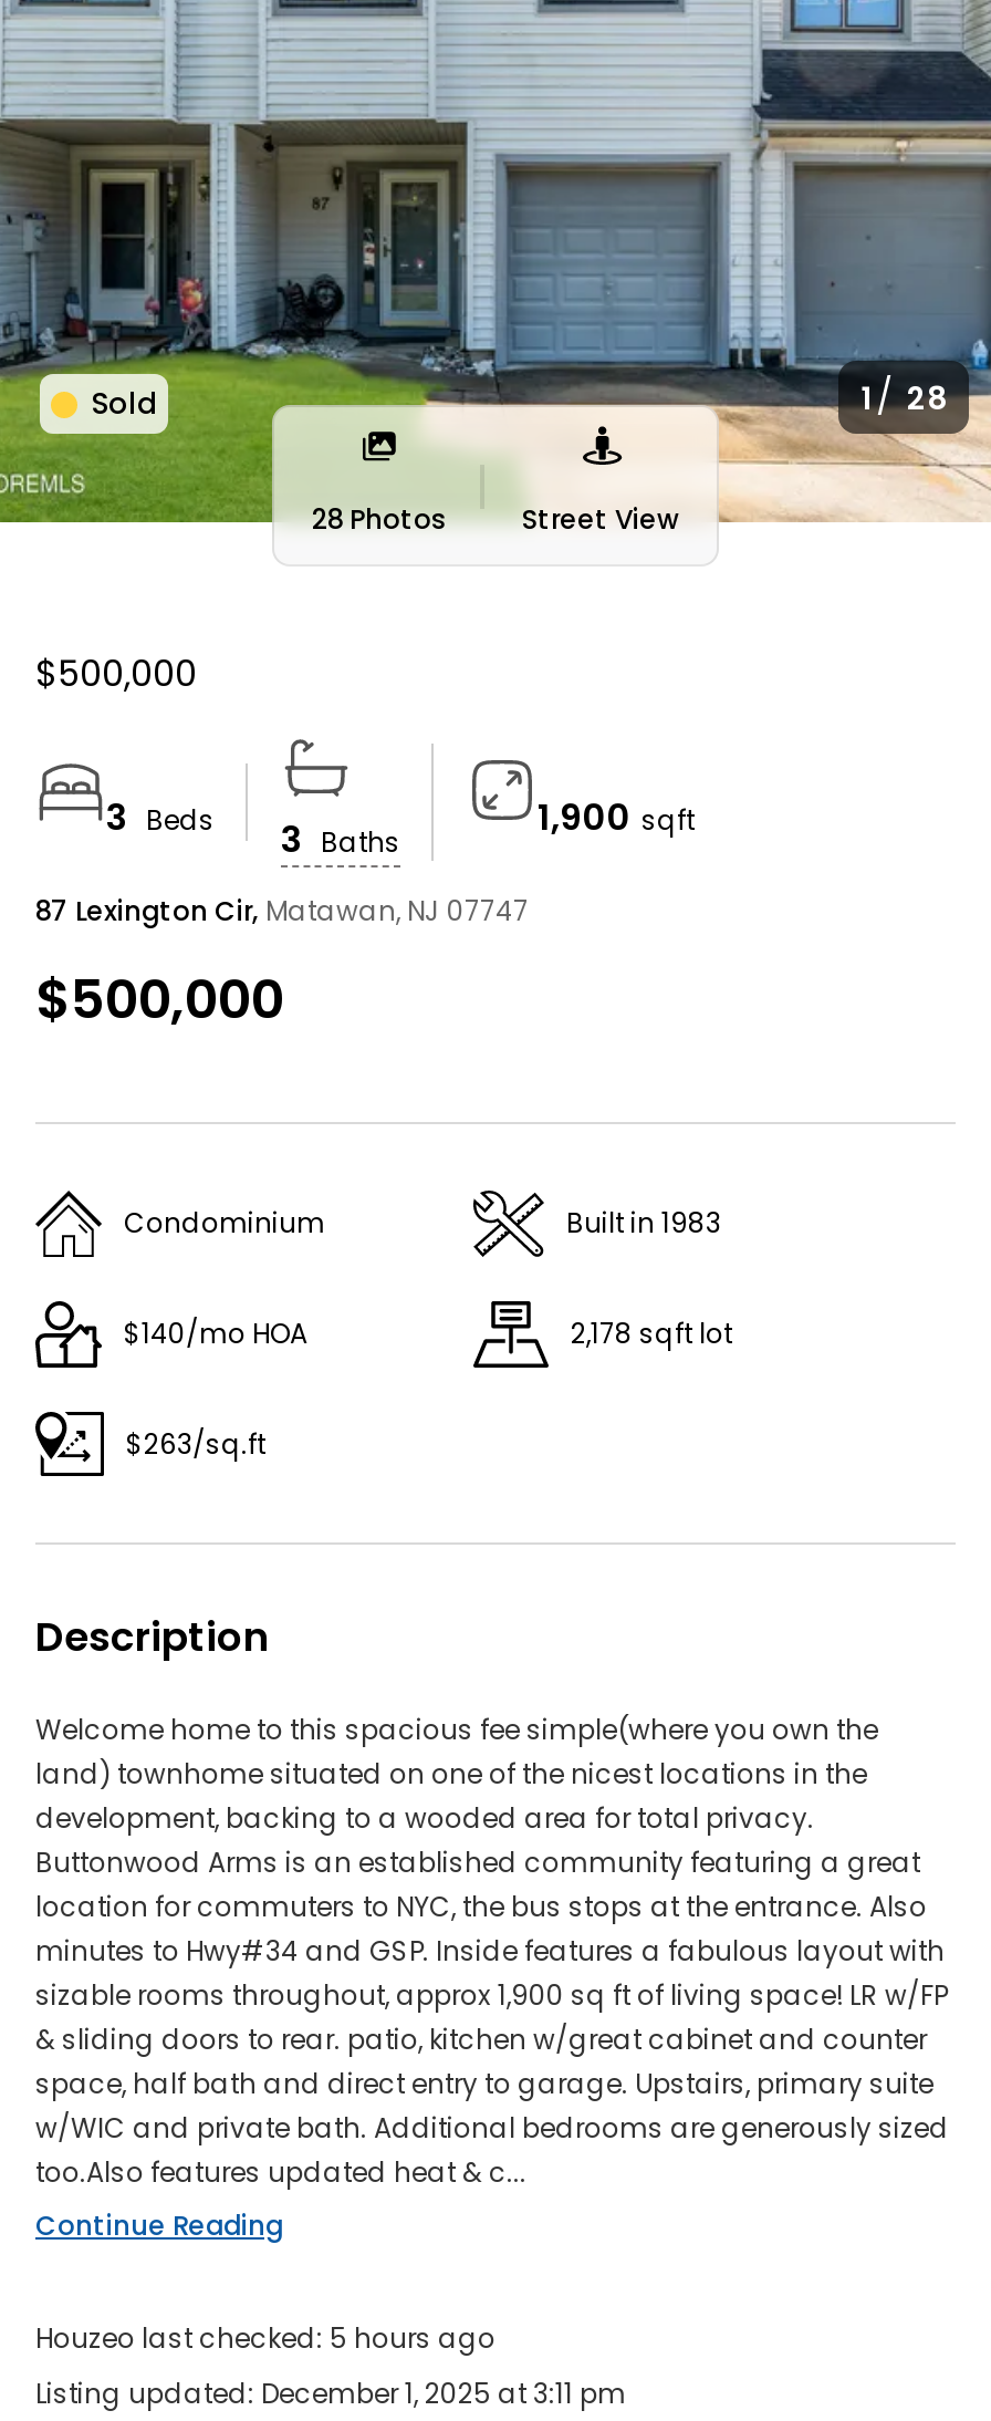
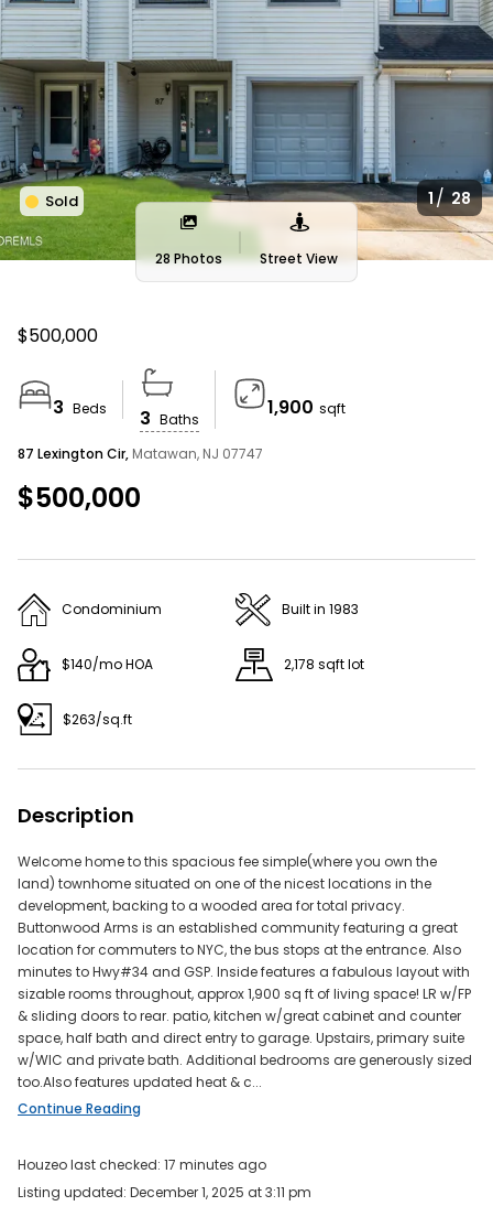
[35,2319,496,2357] Houzeo last checked: 5 hours ago -> [18,1155,266,1174] Houzeo last checked: 17 minutes ago

